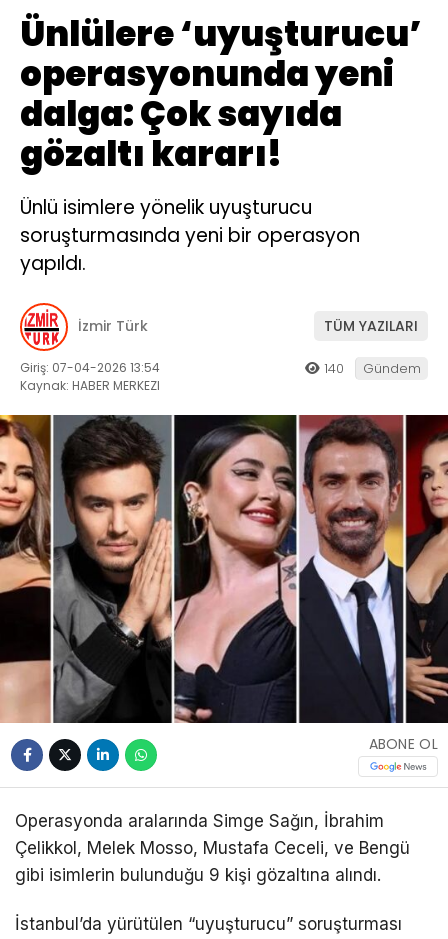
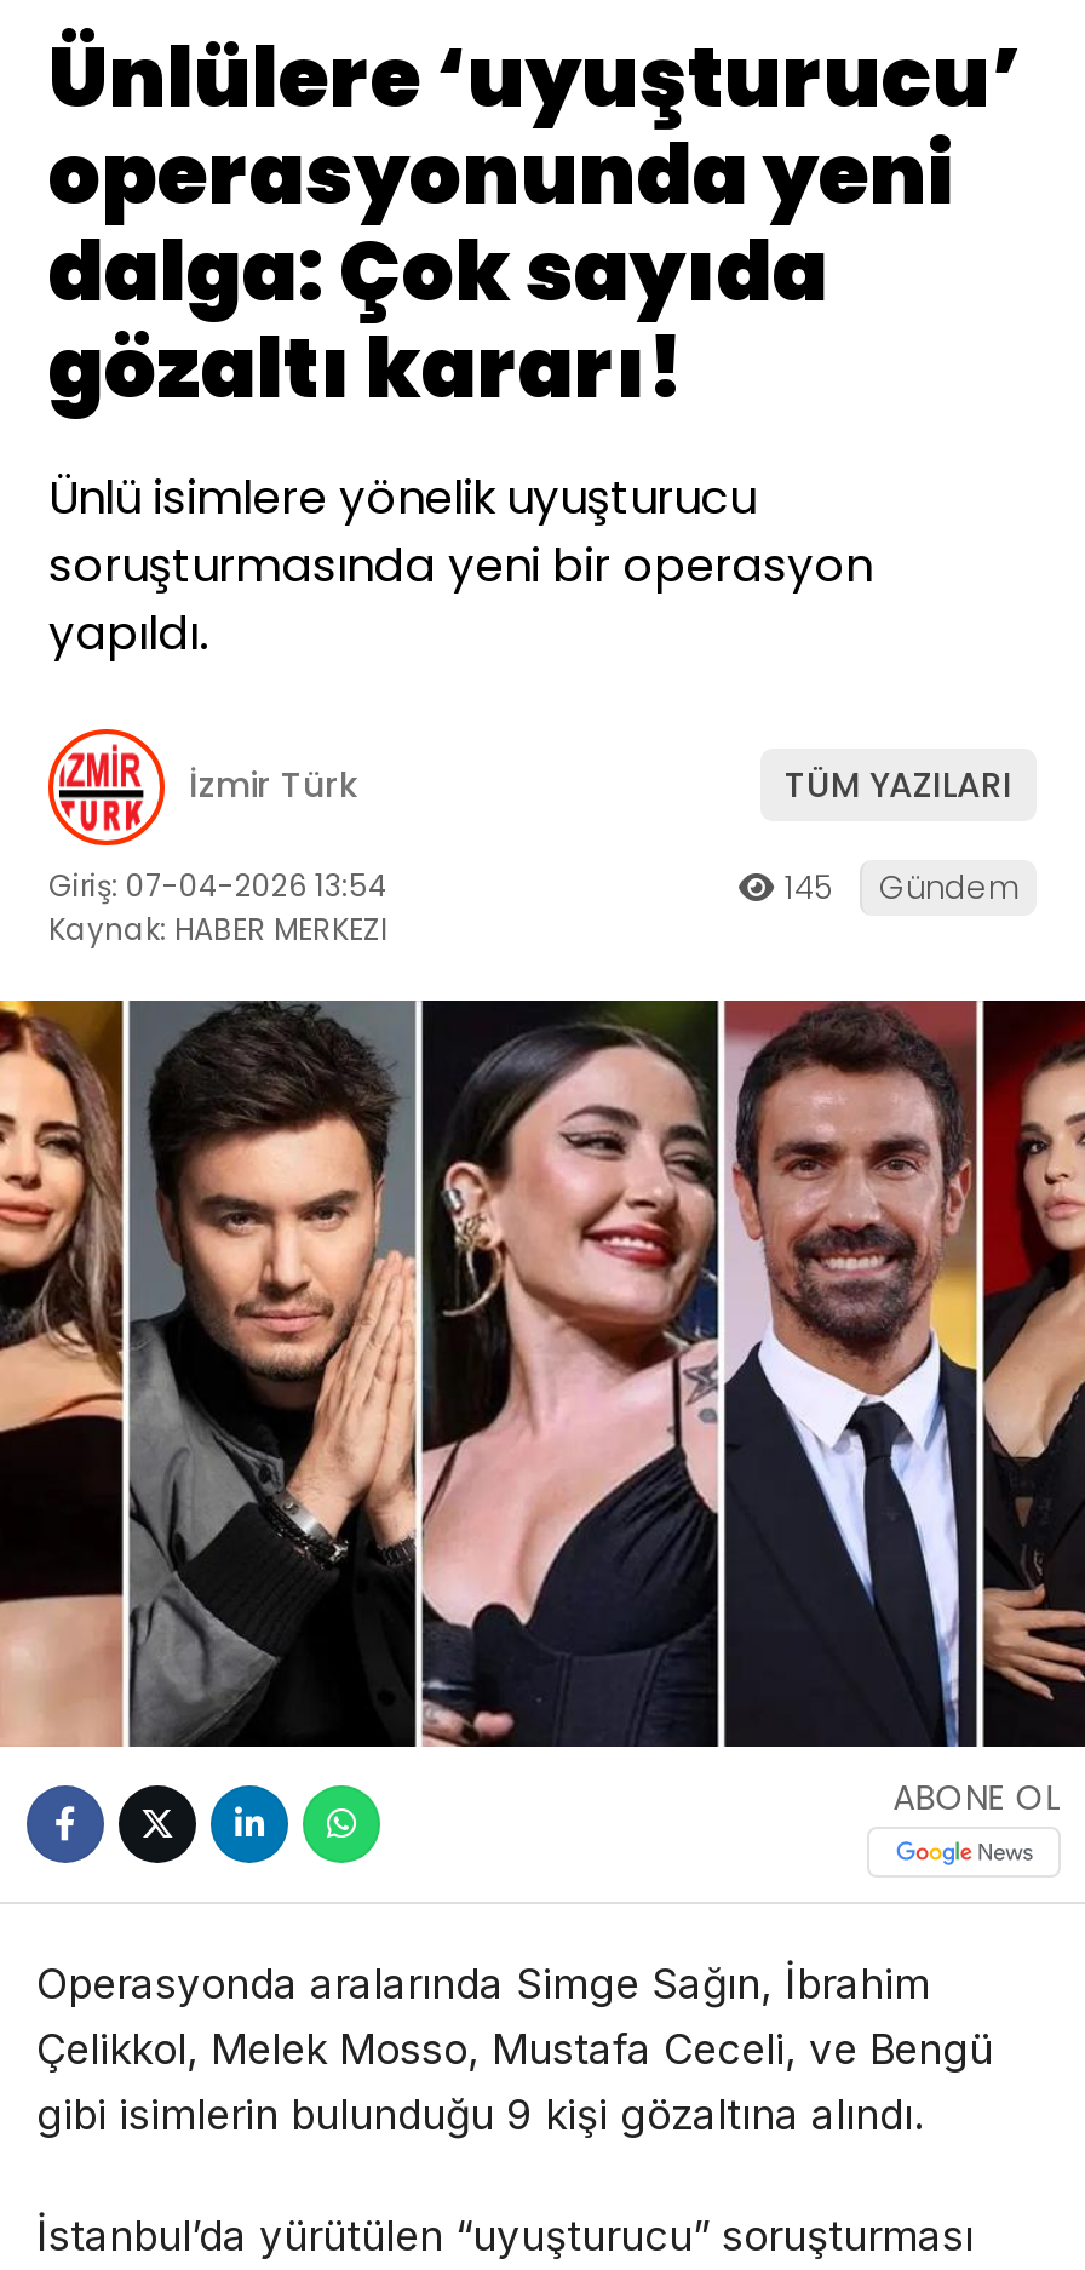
[320,359,421,378] 140 Gündem -> [775,864,1020,910] 145 Gündem

